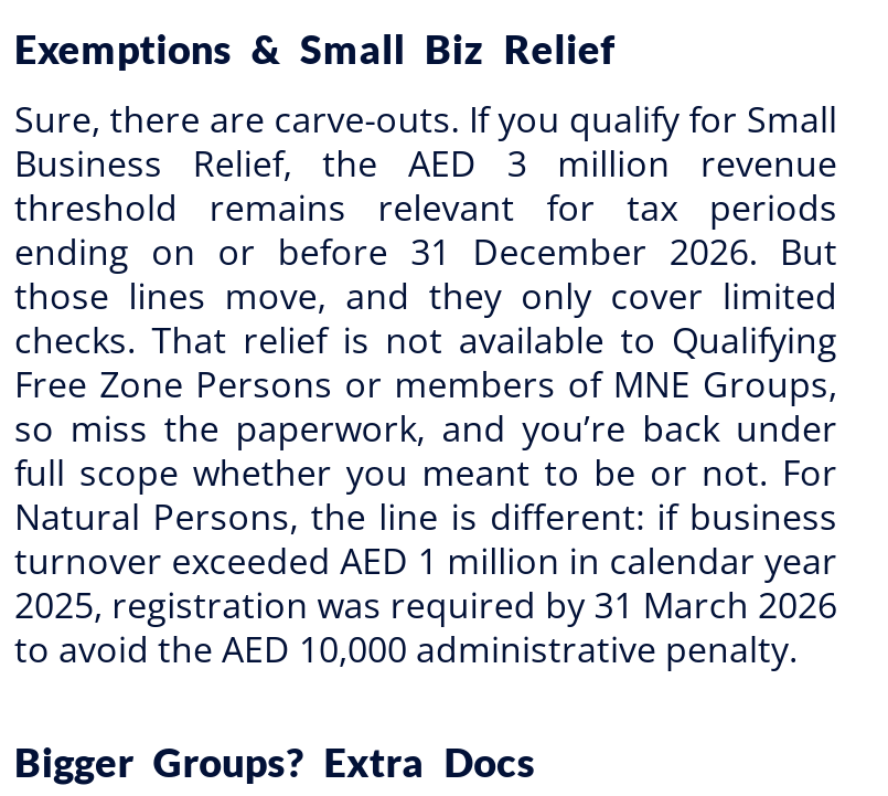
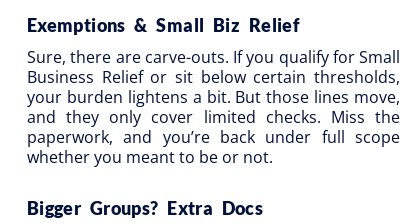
[14,139,837,673] Business Relief, the AED 3 million revenue | threshold remains relevant for tax periods | ending on or before 31 December 2026. But | those lines move, and they only cover limited | checks. That relief is not available to Qualifying | Free Zone Persons or members of MNE Groups, | so miss the paperwork, and you’re back under | full scope whether you meant to be or not. For | Natural Persons, the line is different: if business | turnover exceeded AED 1 million in calendar year | 2025, registration was required by 31 March 2026 | to avoid the AED 10,000 administrative penalty. -> [27,66,400,168] Business Relief or sit below certain thresholds, | your burden lightens a bit. But those lines move, | and they only cover limited checks. Miss the | paperwork, and you’re back under full scope | whether you meant to be or not.

